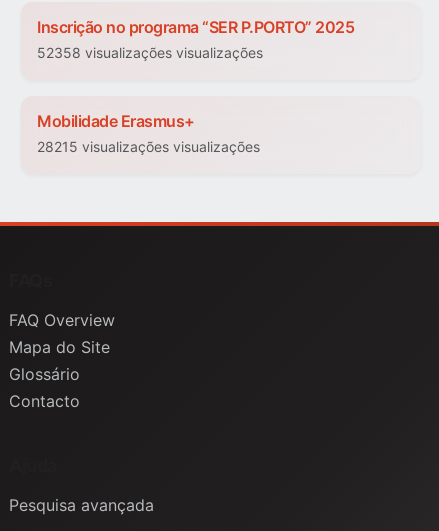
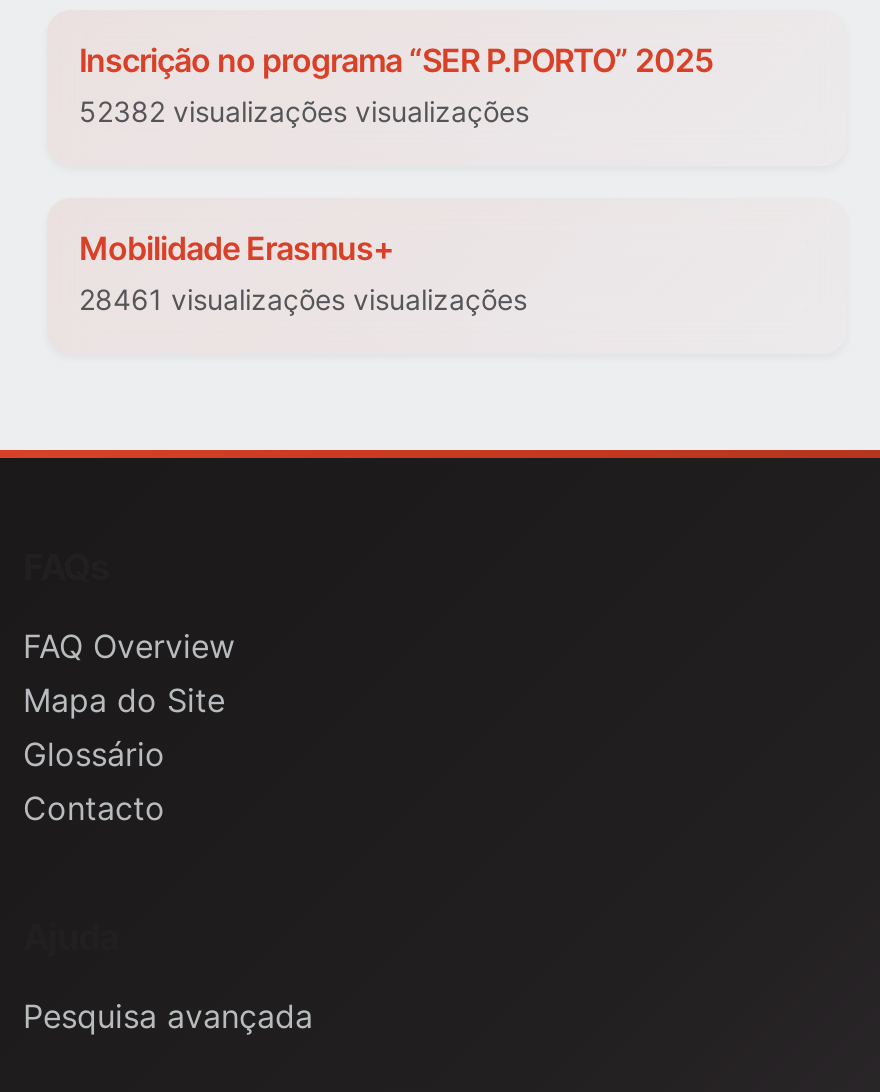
[37,44,263,61] 52358 visualizações visualizações -> [79,95,529,129] 52382 visualizações visualizações
[37,138,260,155] 28215 visualizações visualizações -> [79,283,527,317] 28461 visualizações visualizações

